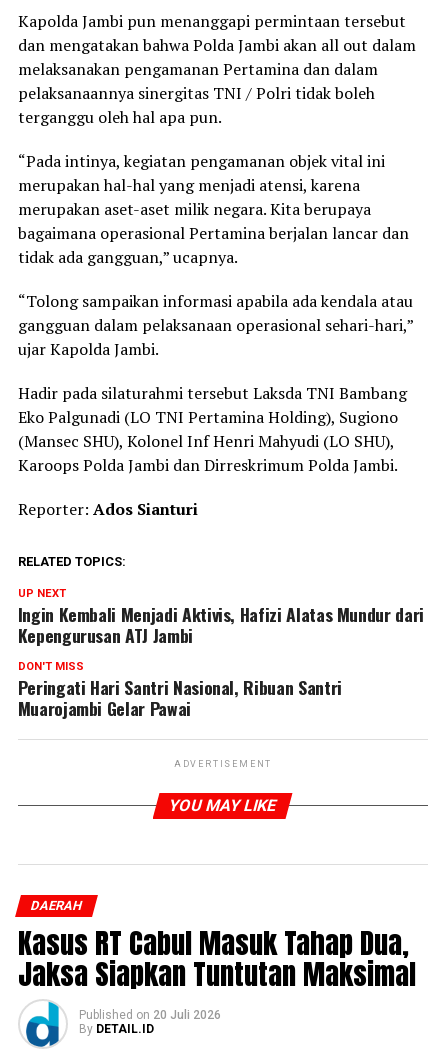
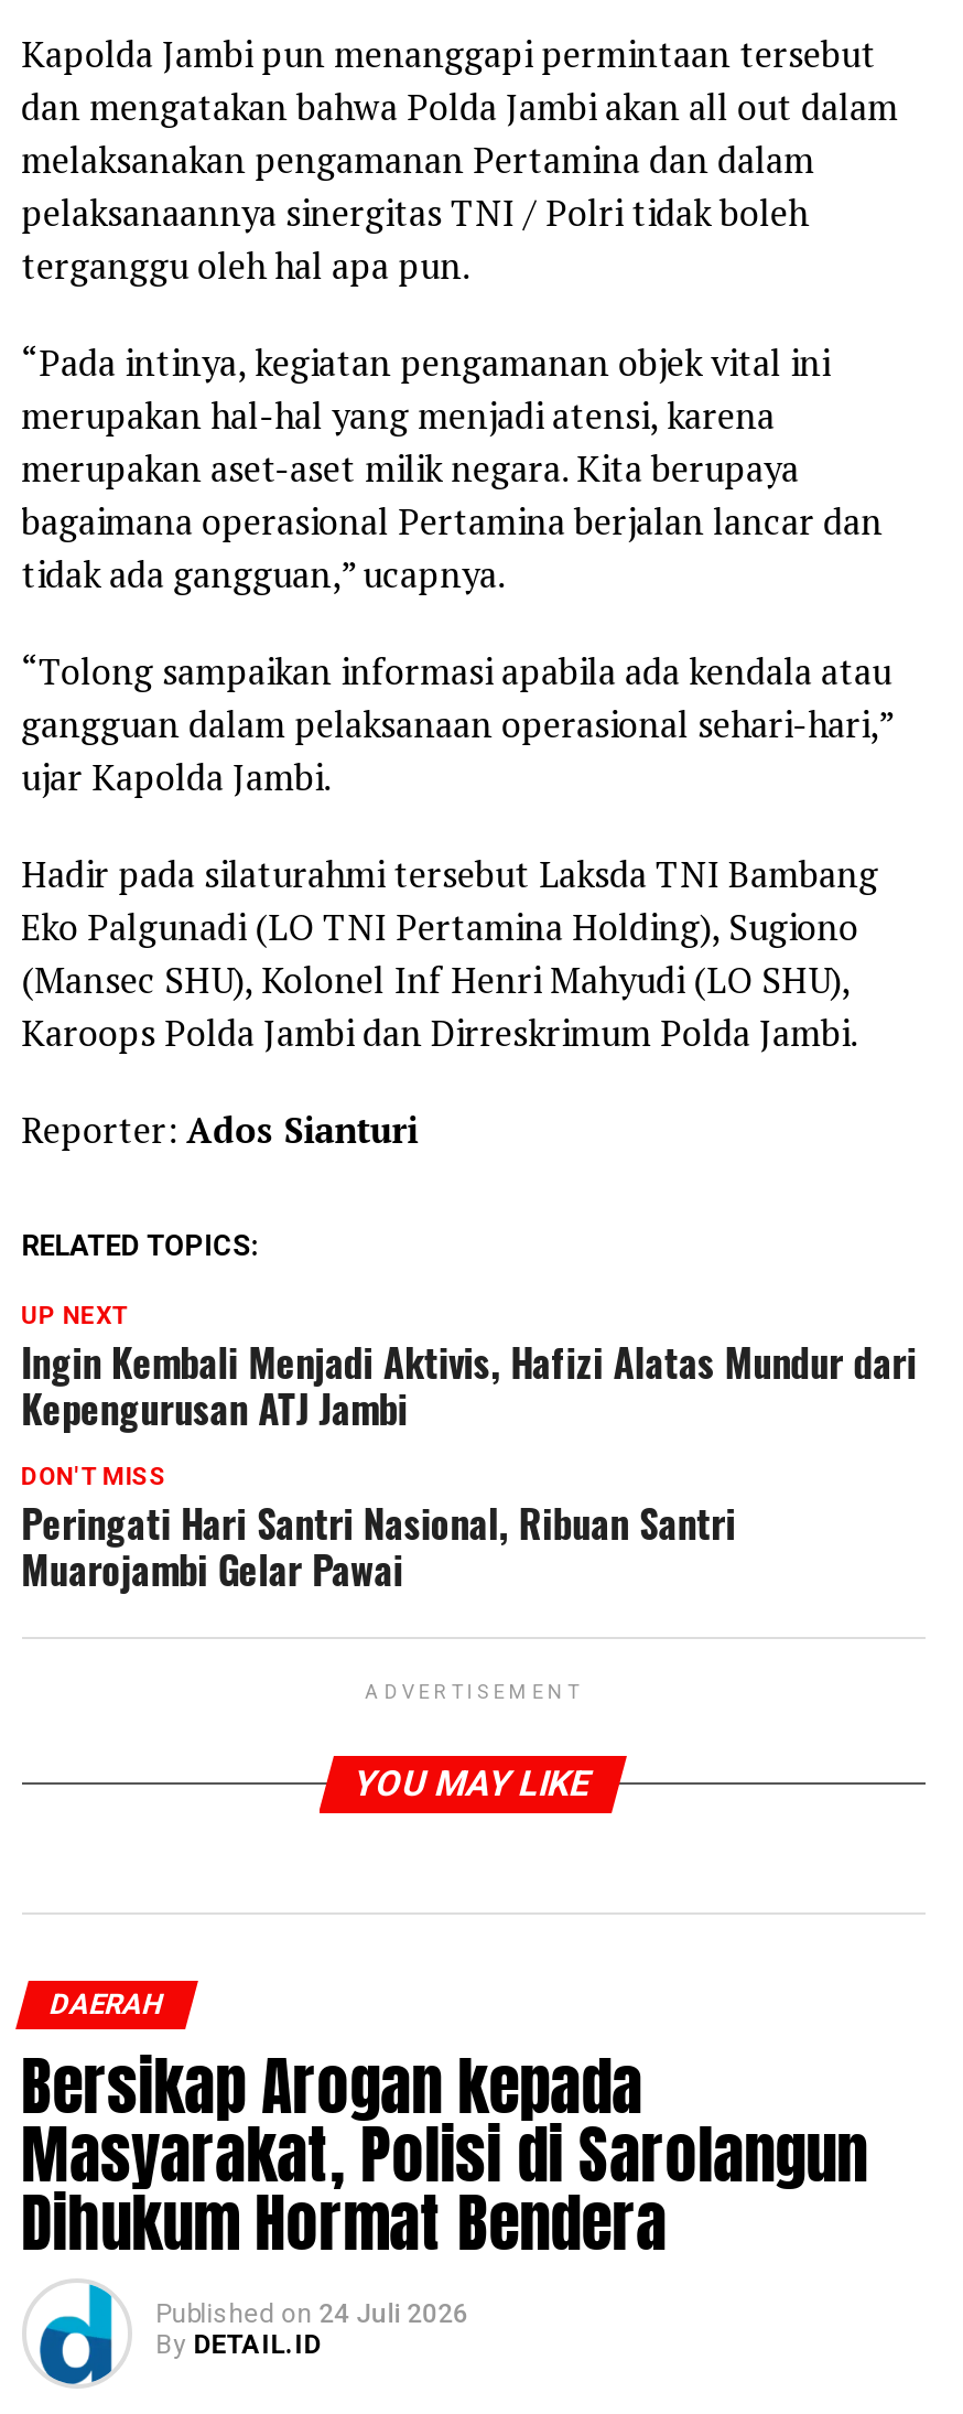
[18,921,416,1022] Kasus RT Cabul Masuk Tahap Dua, | Jaksa Siapkan Tuntutan Maksimal | Published on 20 Juli 2026 -> [21,2038,868,2329] Bersikap Arogan kepada | Masyarakat, Polisi di Sarolangun | Dihukum Hormat Bendera | Published on 24 Juli 2026

